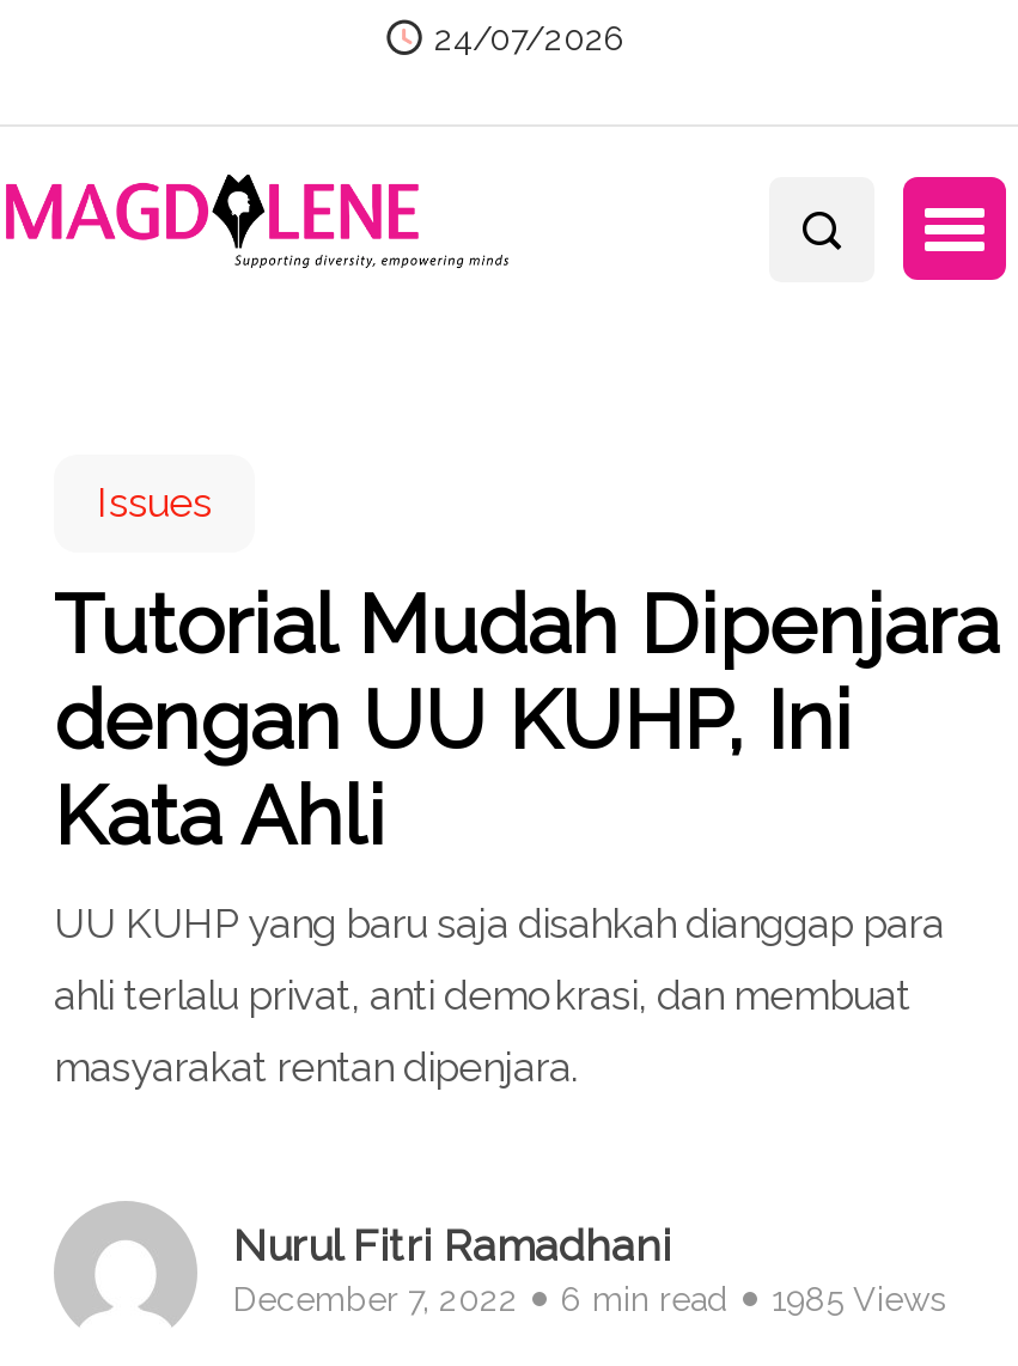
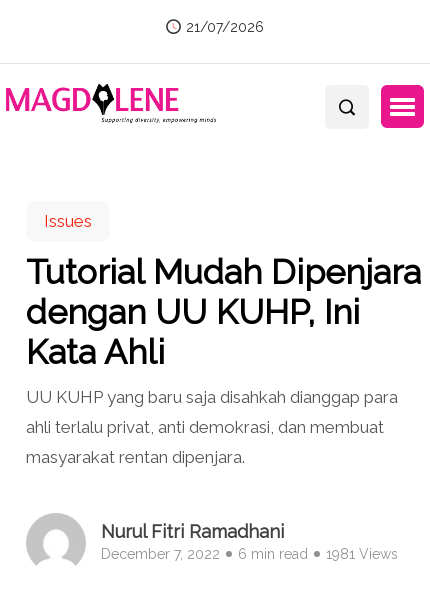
[434,19,626,57] 24/07/2026 -> [186,19,264,35] 21/07/2026
[233,1279,946,1317] December 7, 2022 6 min read 1985 Views -> [101,546,398,562] December 7, 2022 6 min read 1981 Views

